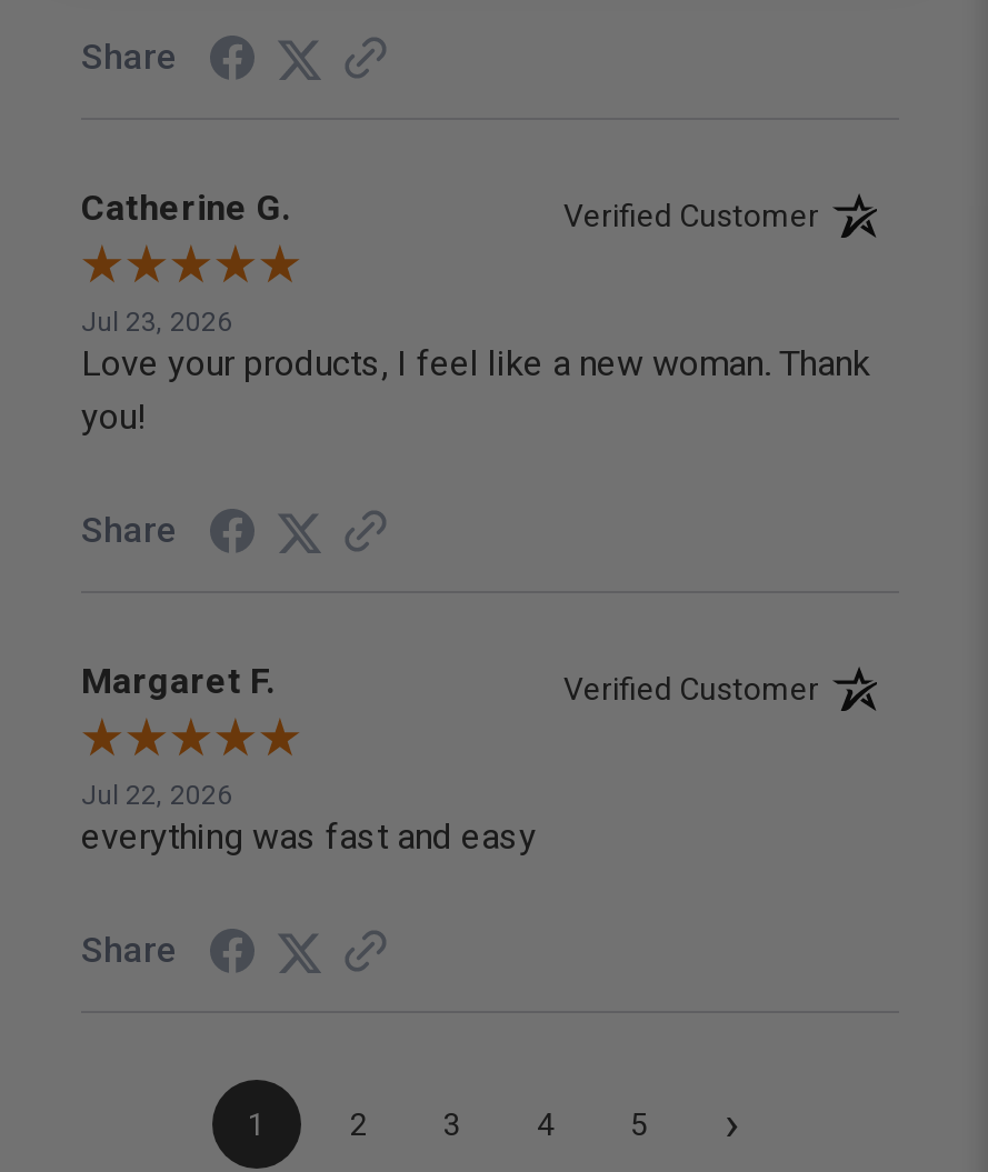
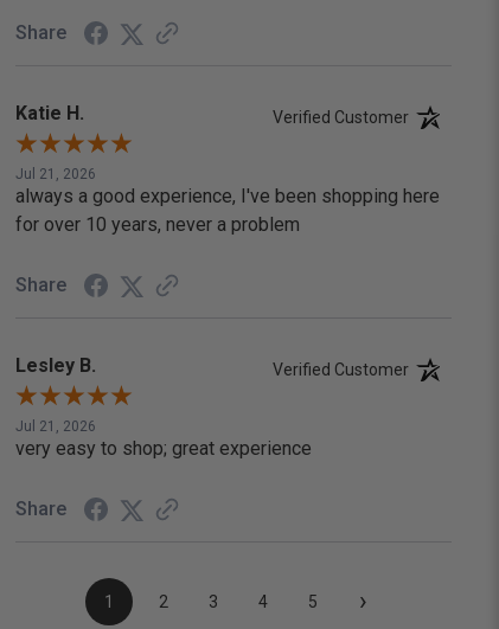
[81,187,290,229] Catherine G. -> [15,102,84,124] Katie H.
[81,307,870,438] Jul 23, 2026 | Love your products, I feel like a new woman. Thank | you! -> [15,166,440,236] Jul 21, 2026 | always a good experience, I've been shopping here | for over 10 years, never a problem
[81,660,275,702] Margaret F. -> [15,354,96,377] Lesley B.
[81,780,537,858] Jul 22, 2026 | everything was fast and easy -> [15,418,312,460] Jul 21, 2026 | very easy to shop; great experience

